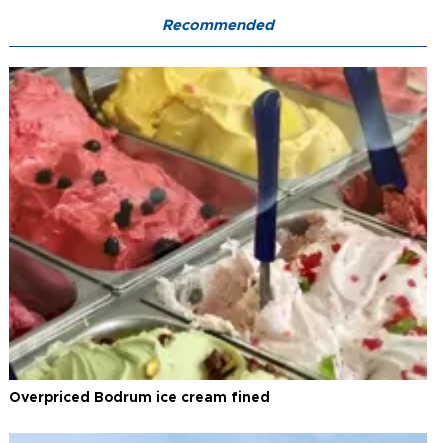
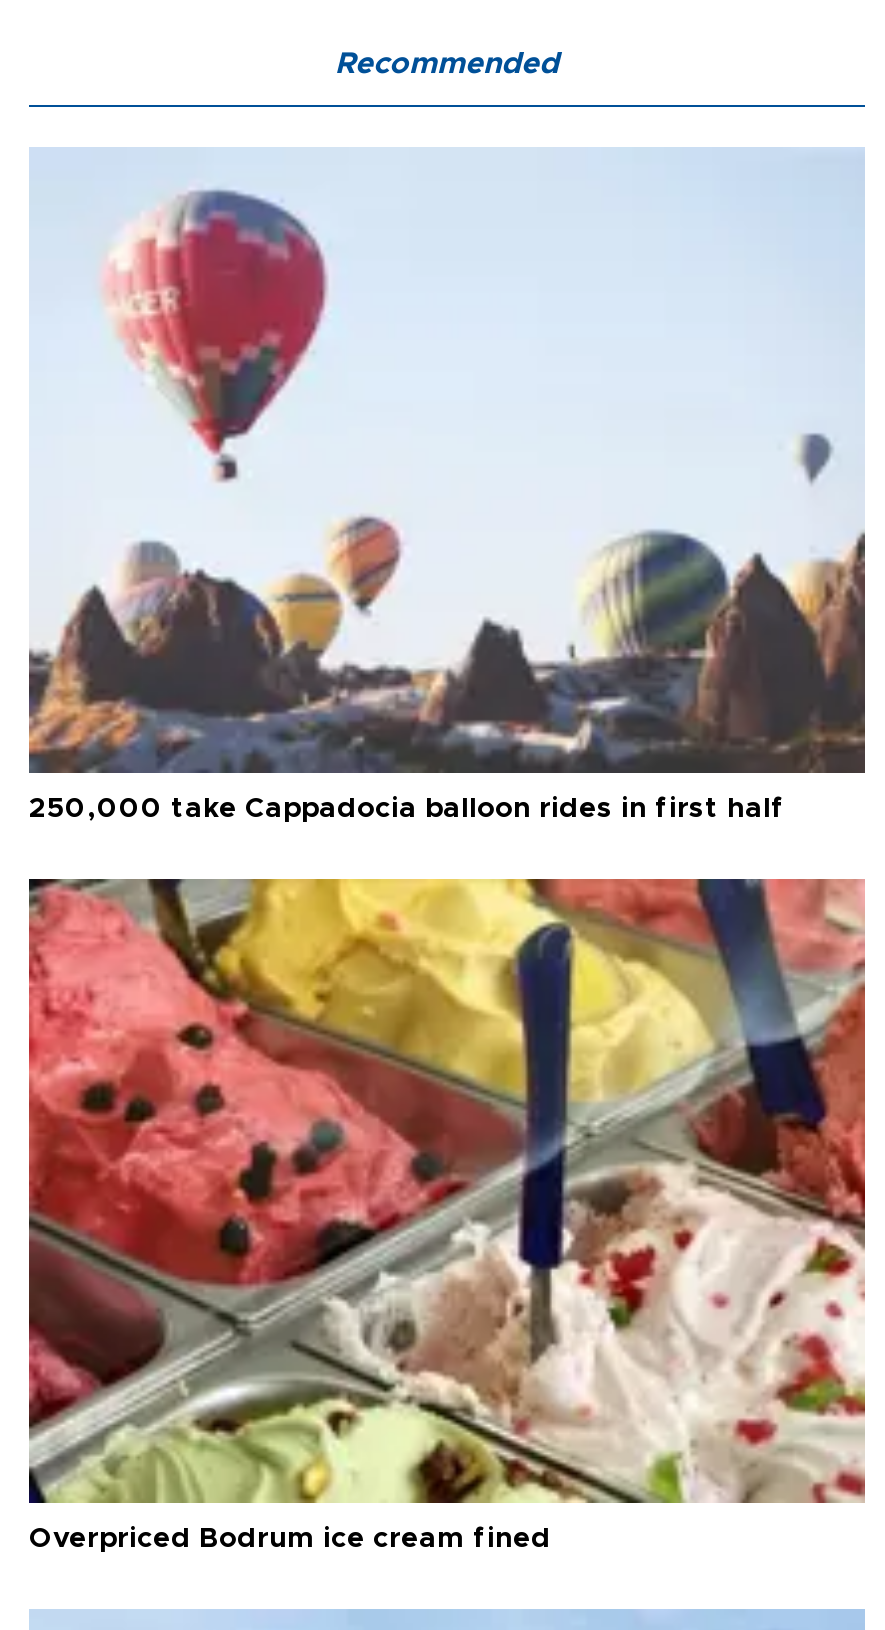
none -> [27,147,867,823] [image] | 250,000 take Cappadocia balloon rides in first half

